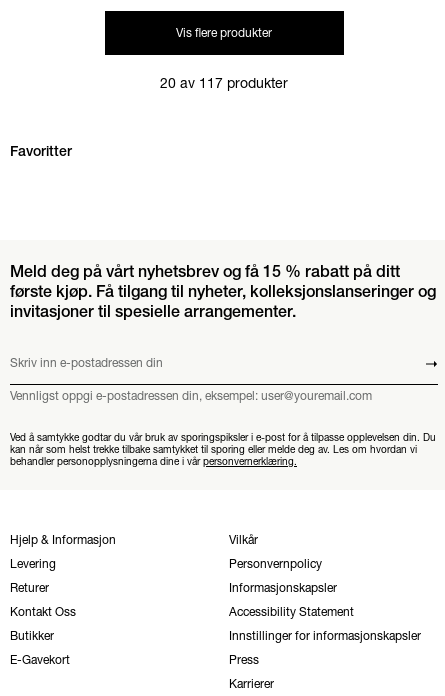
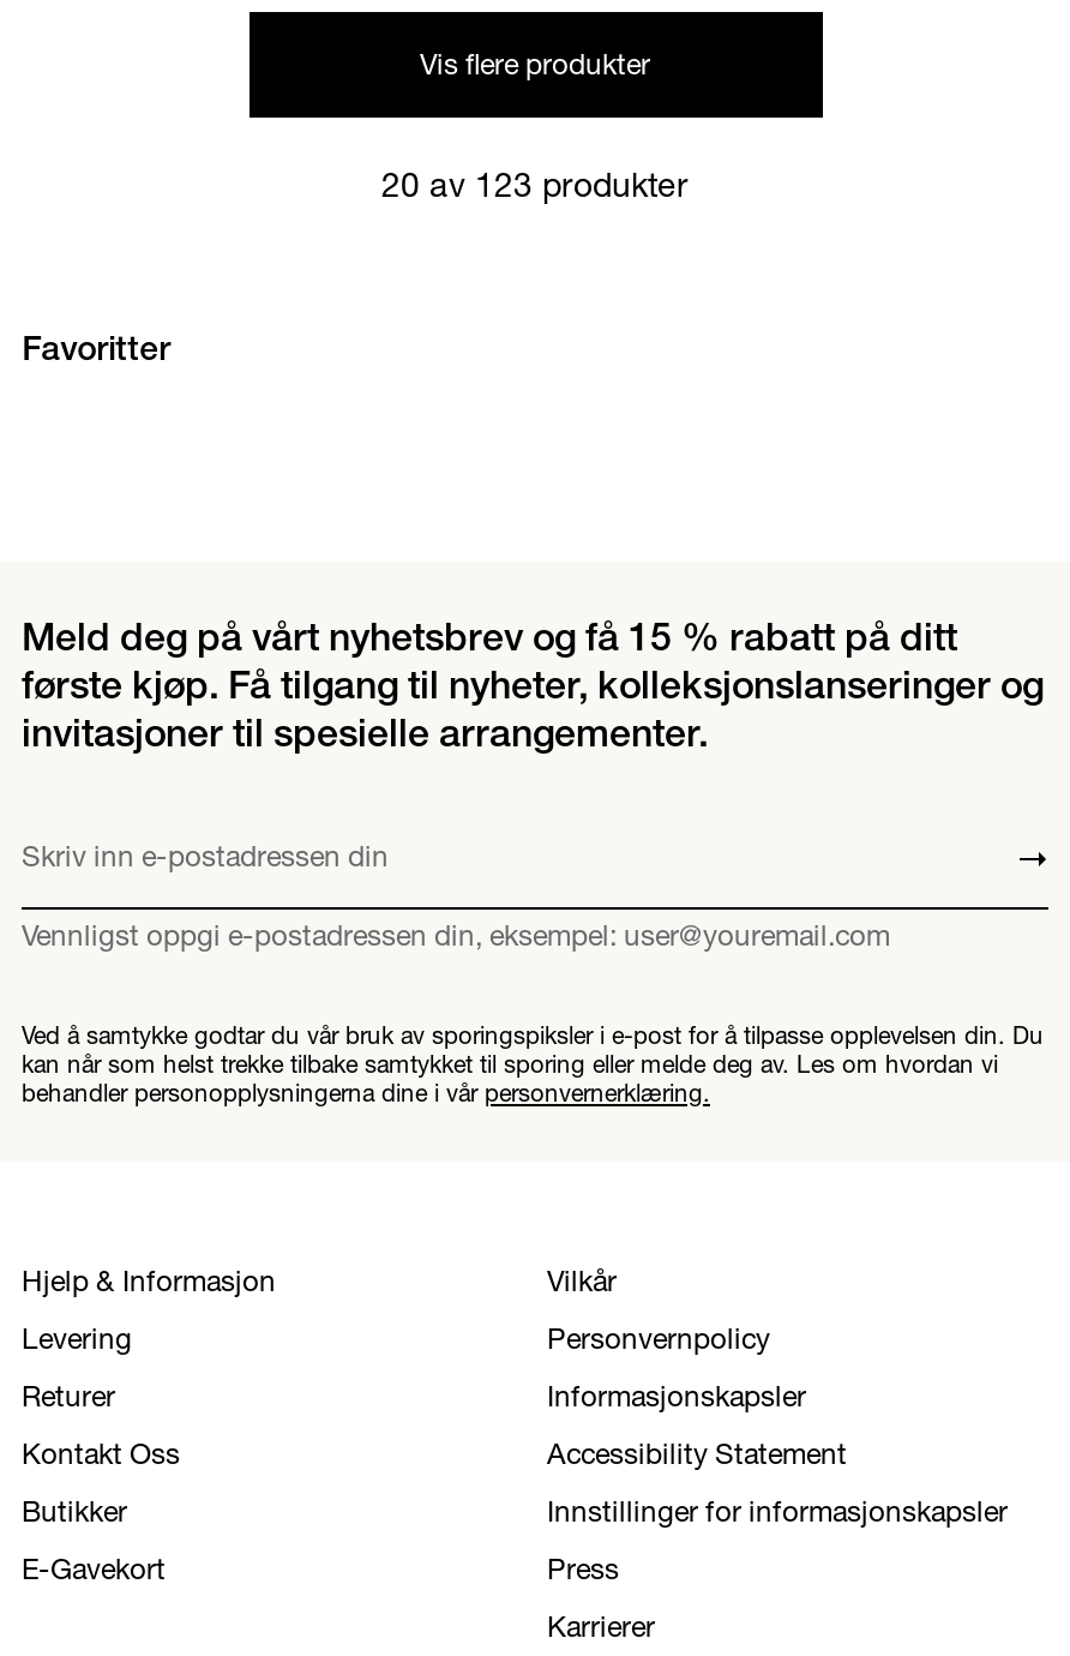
[160,74,288,92] 20 av 117 produkter -> [381,163,689,206] 20 av 123 produkter

